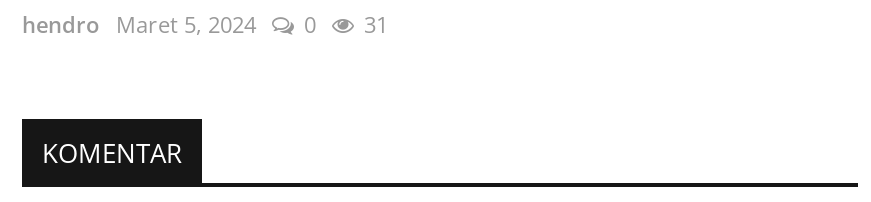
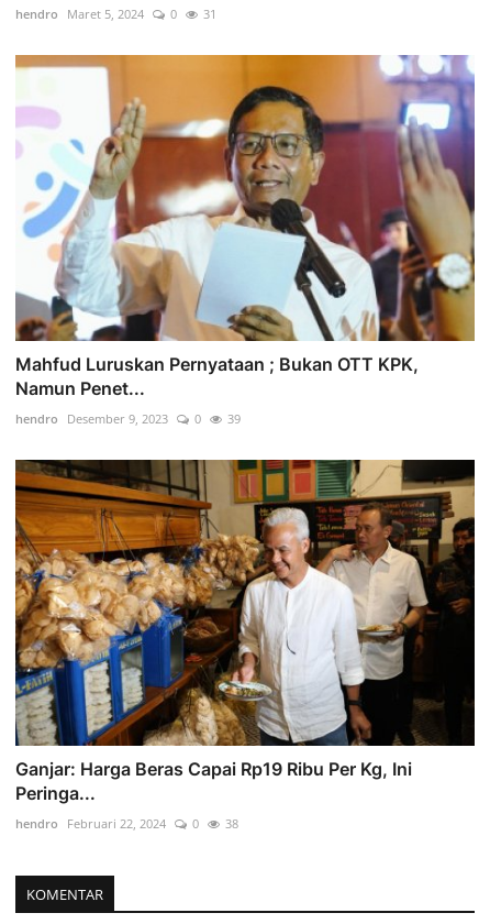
none -> [14,54,476,427] [image] | Mahfud Luruskan Pernyataan ; Bukan OTT KPK, | Namun Penet... | hendro Desember 9, 2023 | 0 | 39
none -> [14,459,476,832] [image] | Ganjar: Harga Beras Capai Rp19 Ribu Per Kg, Ini | Peringa... | hendro Februari 22, 2024 | 0 | 38

